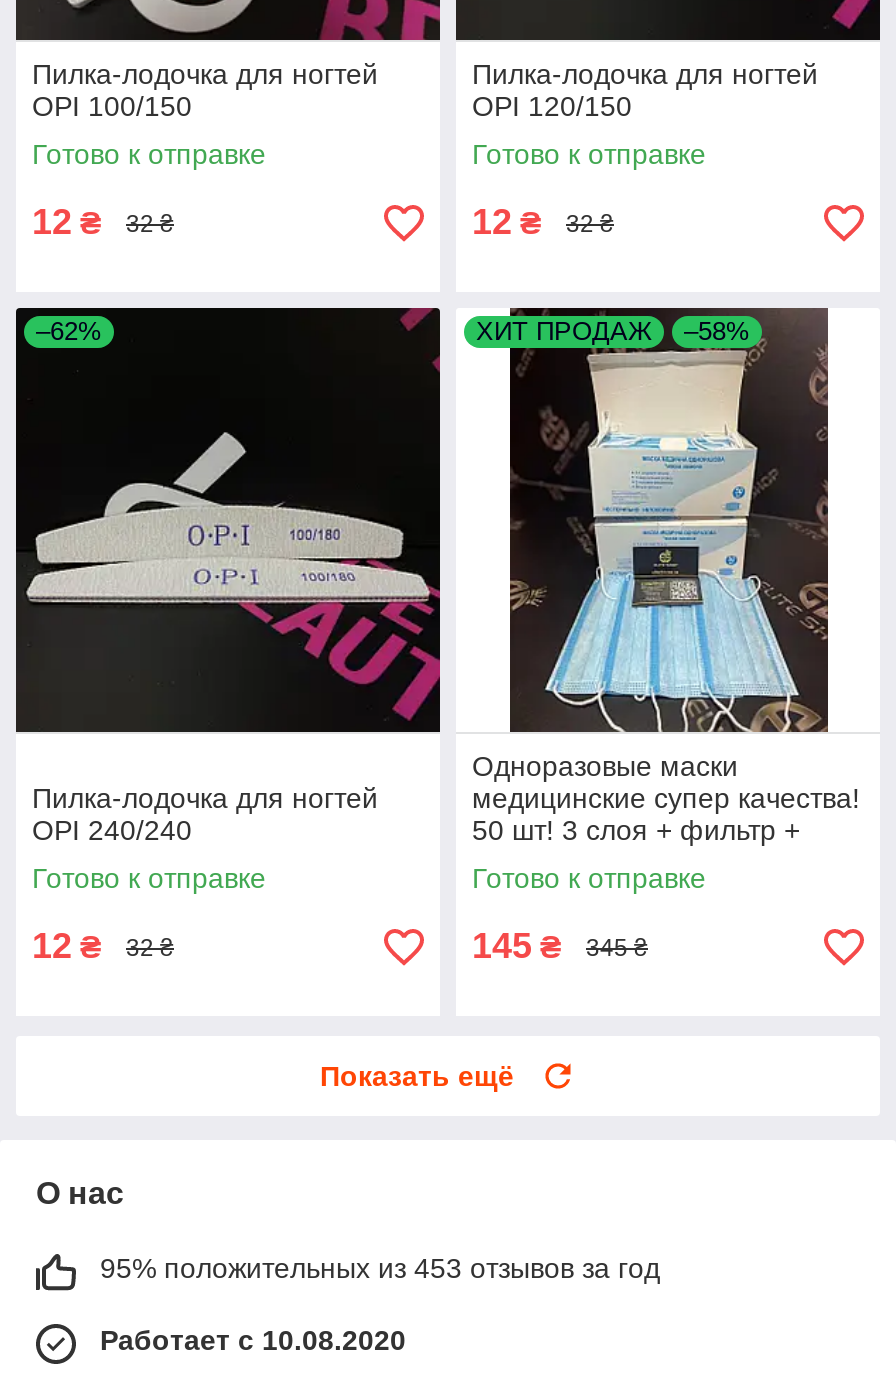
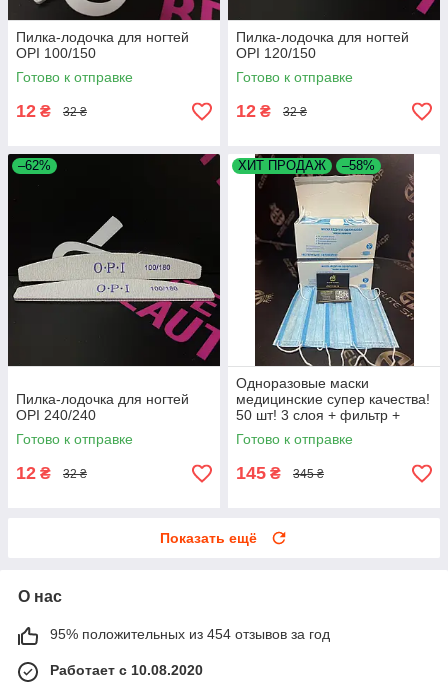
[100,1253,660,1285] 95% положительных из 453 отзывов за год -> [50,626,330,642] 95% положительных из 454 отзывов за год

